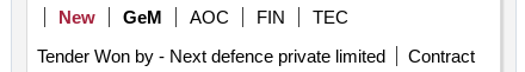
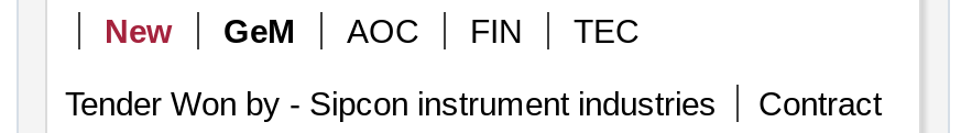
[37,46,385,66] Tender Won by - Next defence private limited -> [65,85,717,122] Tender Won by - Sipcon instrument industries

